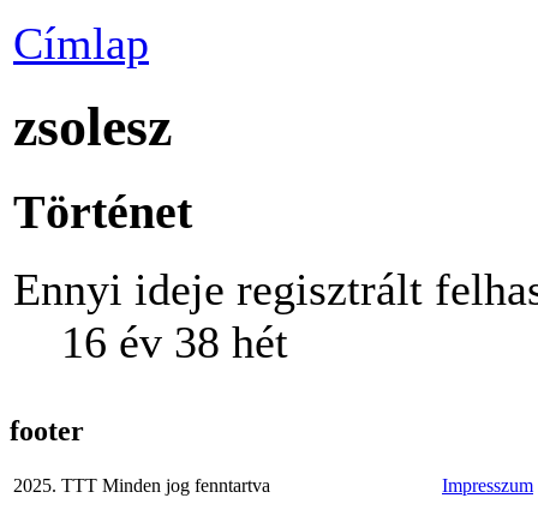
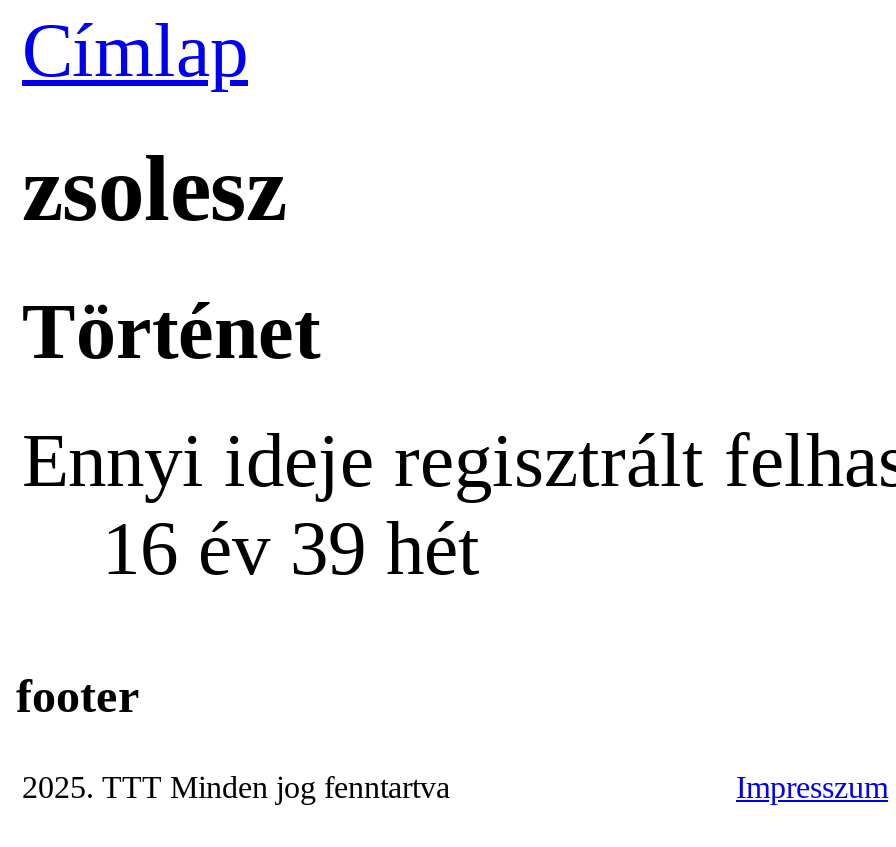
[61,316,288,367] 16 év 38 hét -> [102,505,480,589] 16 év 39 hét

